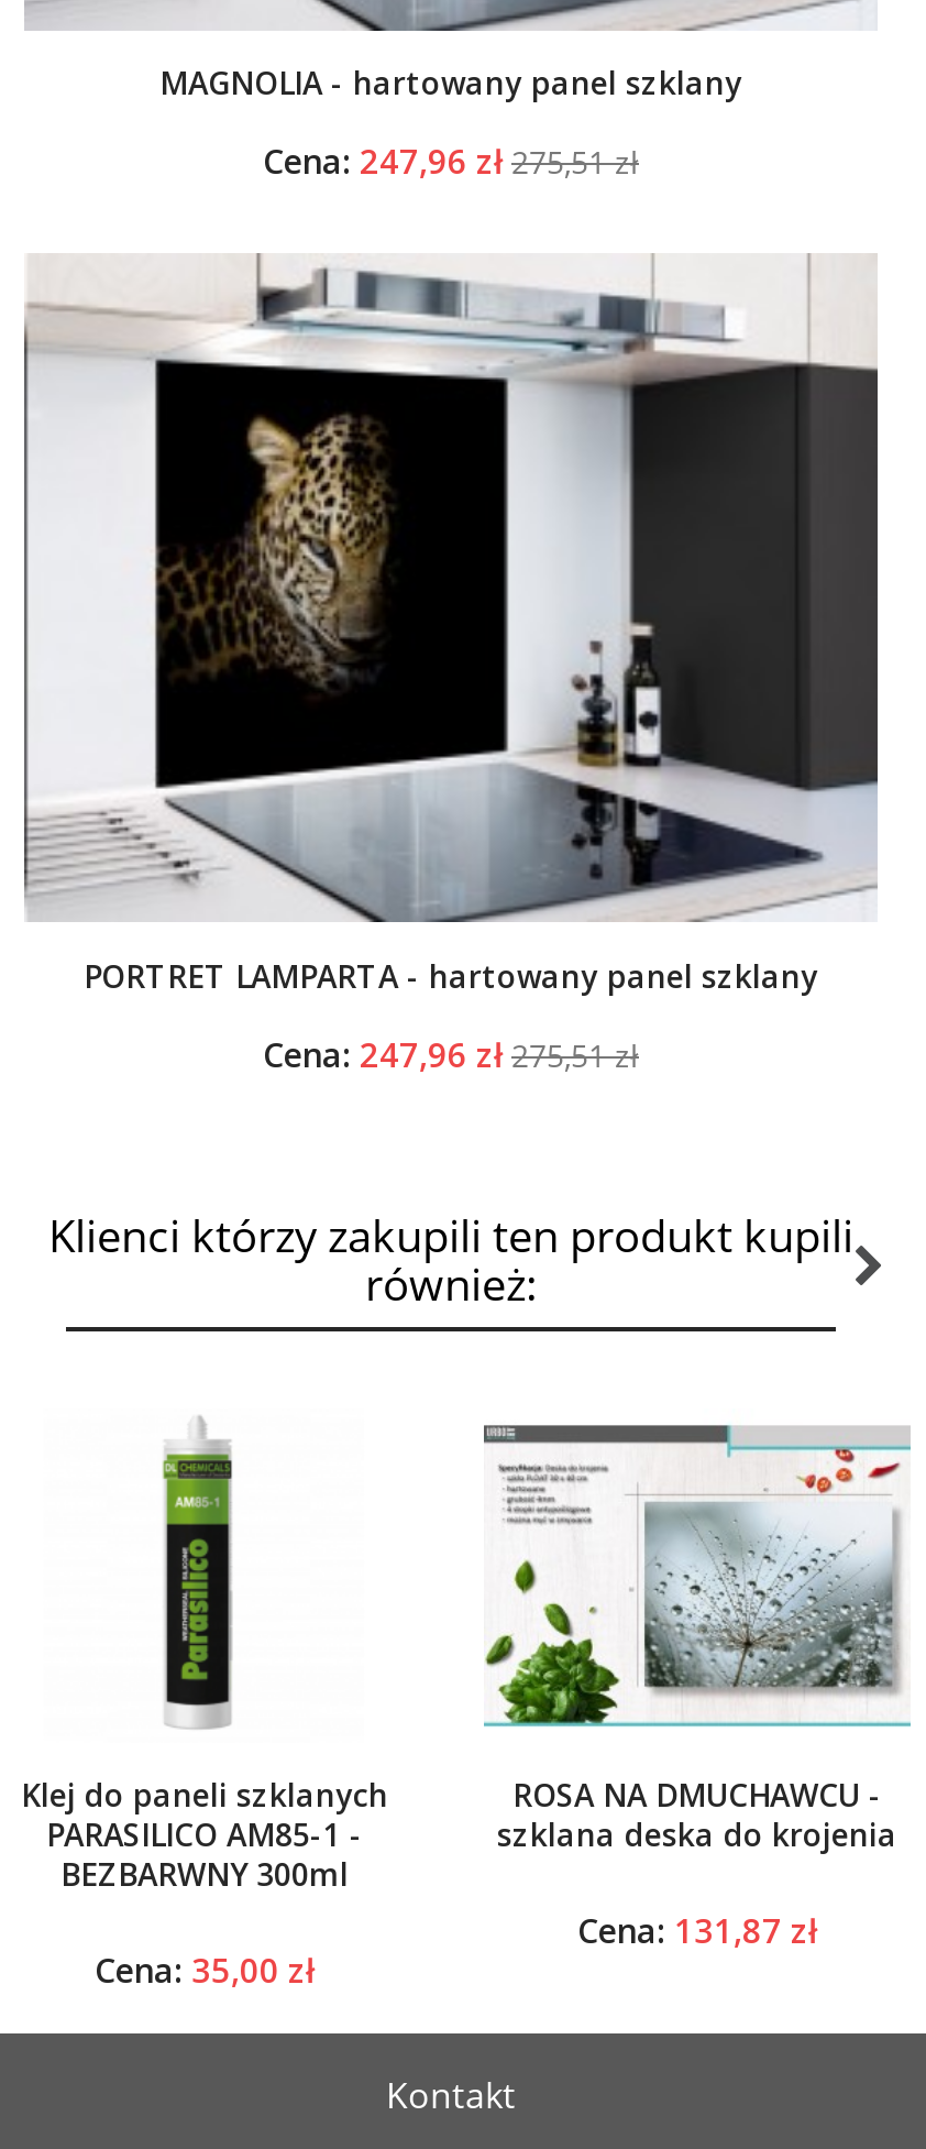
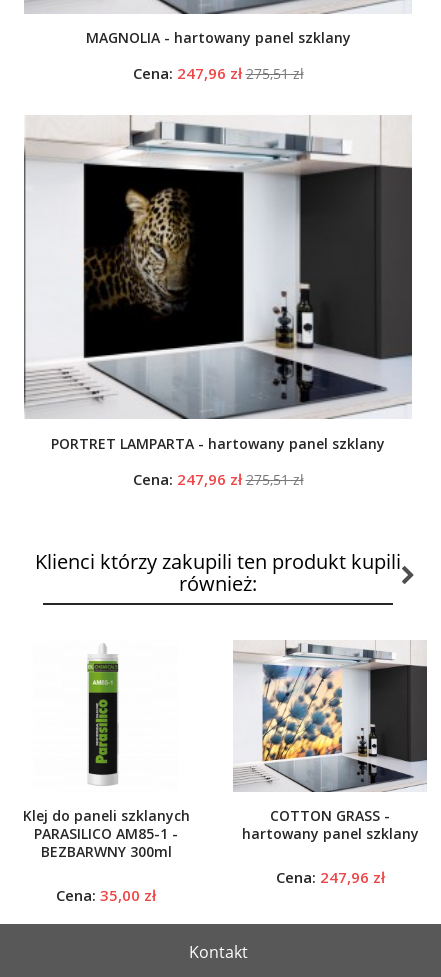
[484,1411,911,1855] [image] | ROSA NA DMUCHAWCU - | szklana deska do krojenia -> [233,640,428,843] [image] | COTTON GRASS - | hartowany panel szklany
[577,1908,817,1952] Cena: 131,87 zł -> [275,867,384,887] Cena: 247,96 zł

